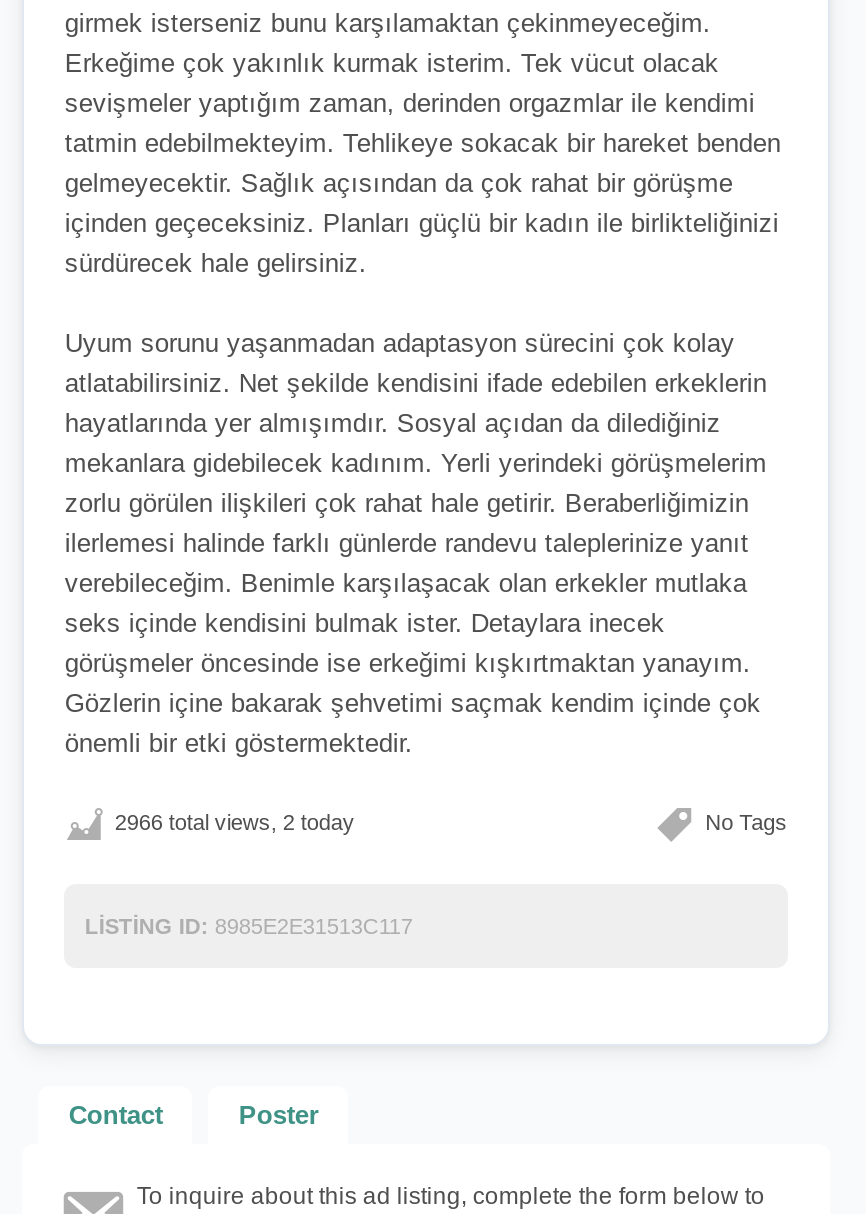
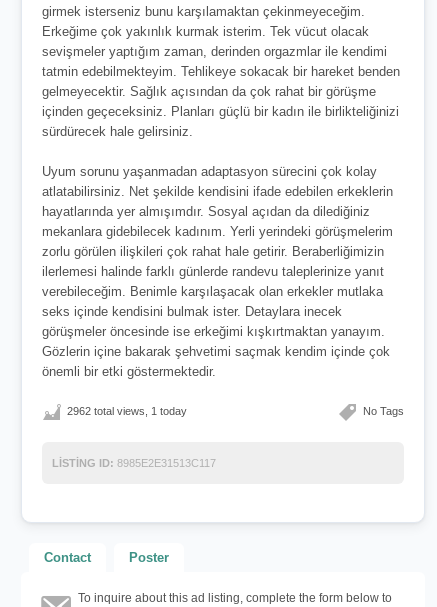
[115,810,355,834] 2966 total views, 2 today -> [67,405,187,417] 2962 total views, 1 today

